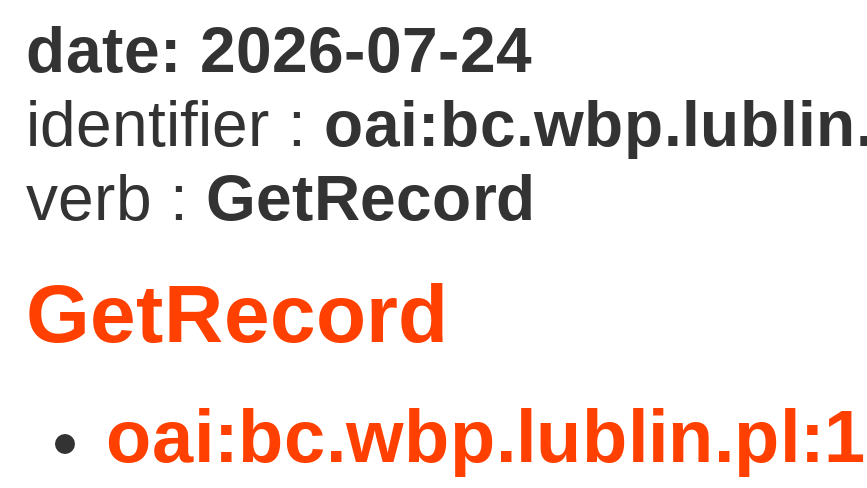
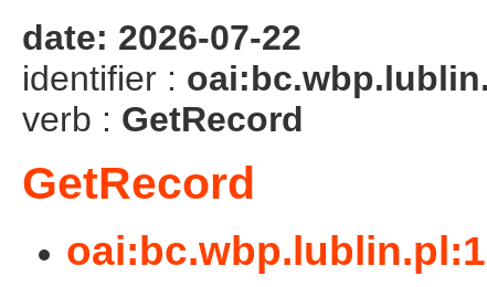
[26,13,532,85] date: 2026-07-24 -> [23,17,302,57] date: 2026-07-22

